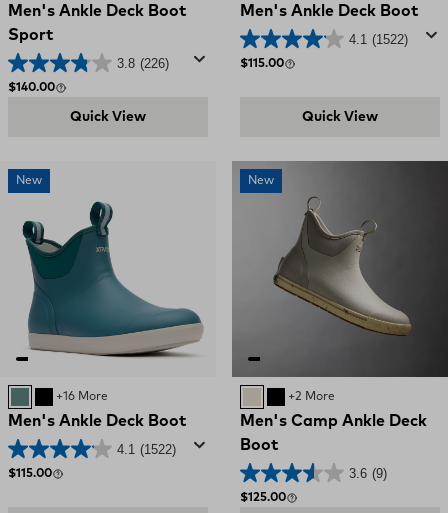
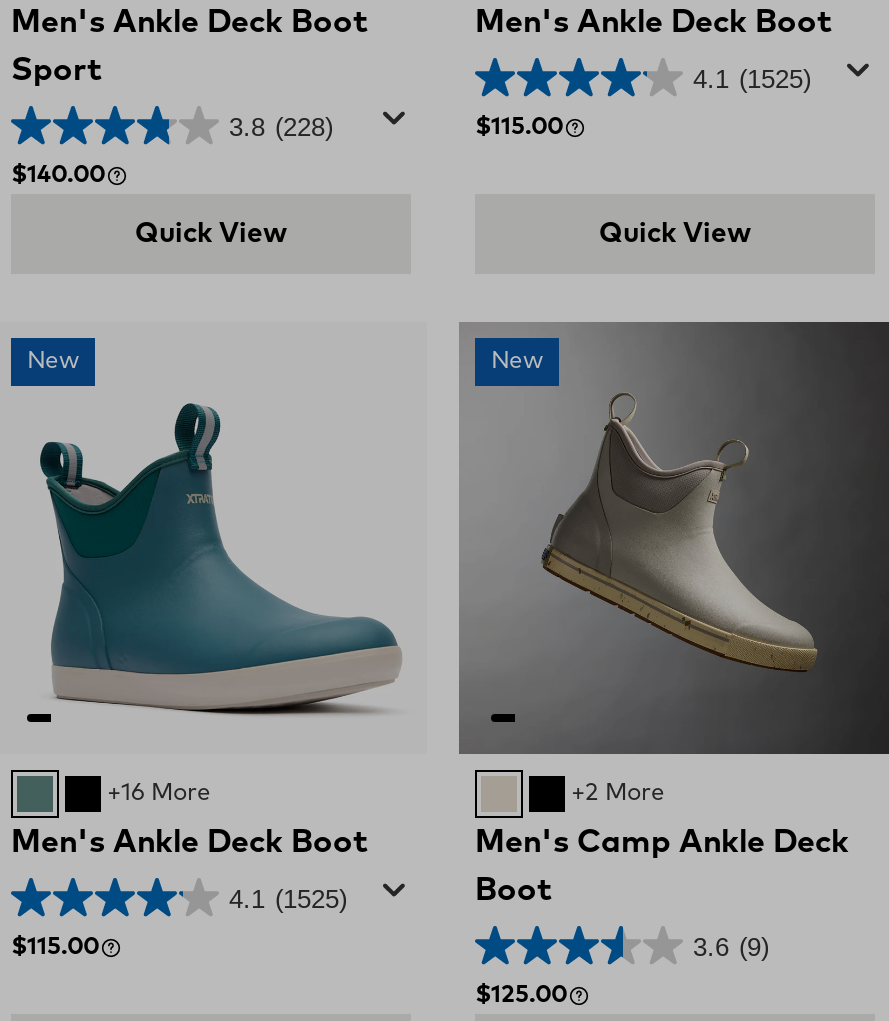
[349,32,408,47] 4.1 (1522) -> [693,64,811,94] 4.1 (1525)
[117,56,169,71] 3.8 (226) -> [229,112,333,142] 3.8 (228)
[117,442,176,457] 4.1 (1522) -> [229,884,347,914] 4.1 (1525)

